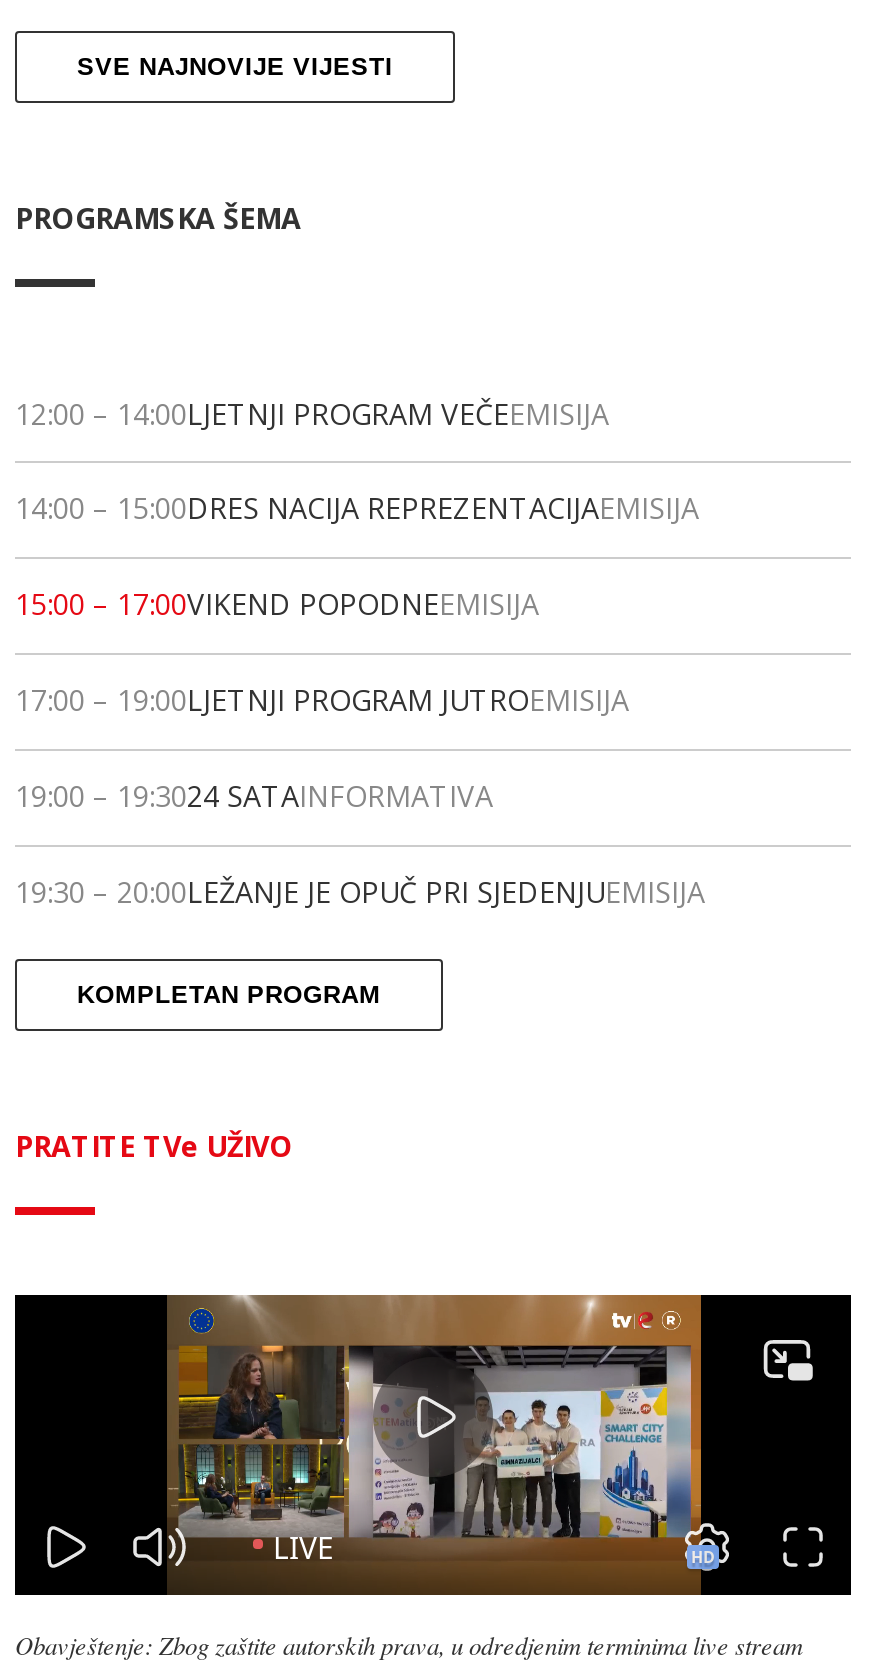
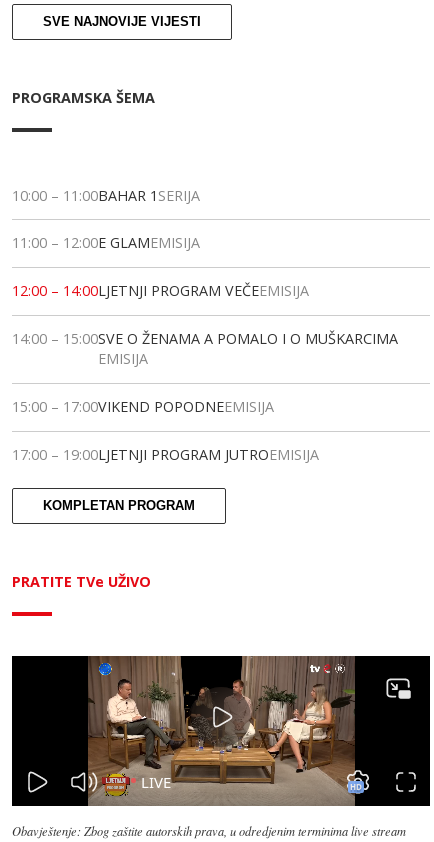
none -> [12,186,200,252] 10:00 – 11:00BAHAR 1 SERIJA | 11:00 – 12:00E GLAMEMISIJA
moved [15,394,609,432] -> [12,281,309,300]: 12:00 – 14:00LJETNJI PROGRAM VEČEEMISIJA
[15,490,699,528] 14:00 – 15:00DRES NACIJA REPREZENTACIJAEMISIJA -> [12,329,398,368] 14:00 – 15:00SVE O ŽENAMA A POMALO I O MUŠKARCIMA | EMISIJA
moved [15,586,629,719] -> [12,397,319,464]: 15:00 – 17:00VIKEND POPODNEEMISIJA | 17:00 – 19:00LJETNJI PROGRAM JUTROEMISIJA
[15,777,705,911] 19:00 – 19:3024 SATAINFORMATIVA | 19:30 – 20:00LEŽANJE JE OPUČ PRI SJEDENJUEMISIJA -> none
[169,1293,701,1593] [image] -> [88,655,355,806] [image]

